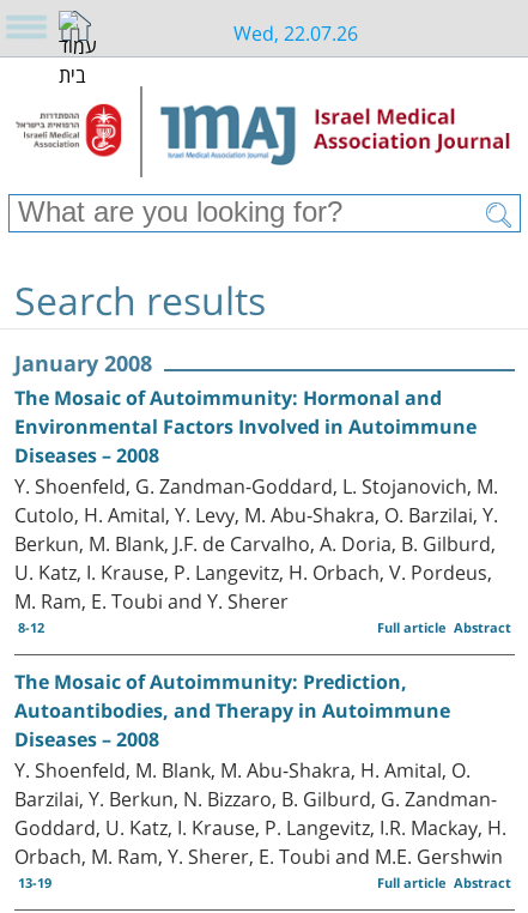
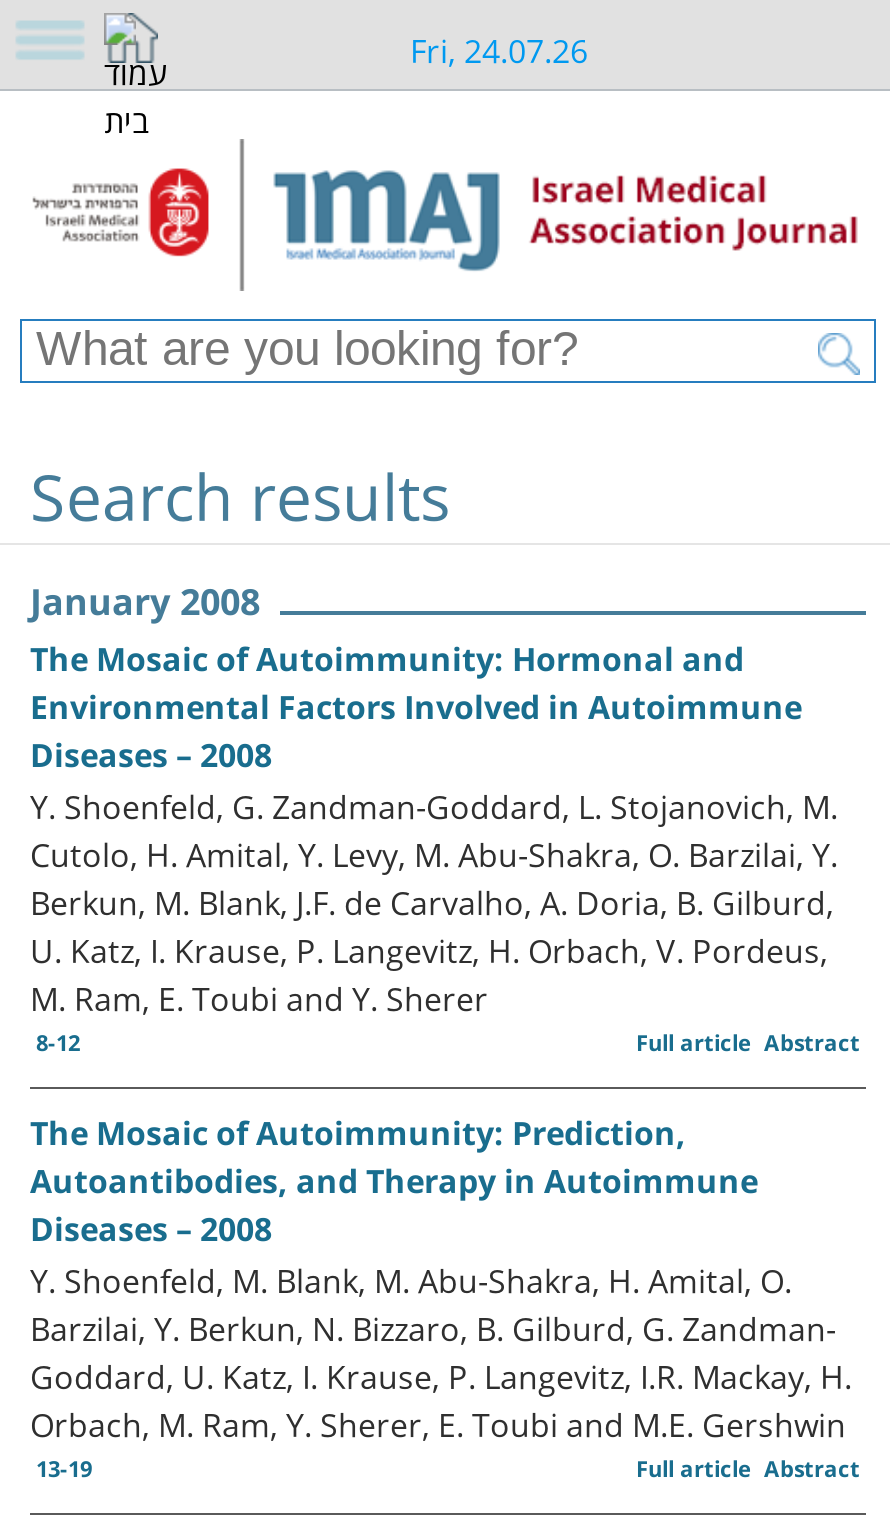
[233,11,357,50] Wed, 22.07.26 -> [410,13,588,79] Fri, 24.07.26

